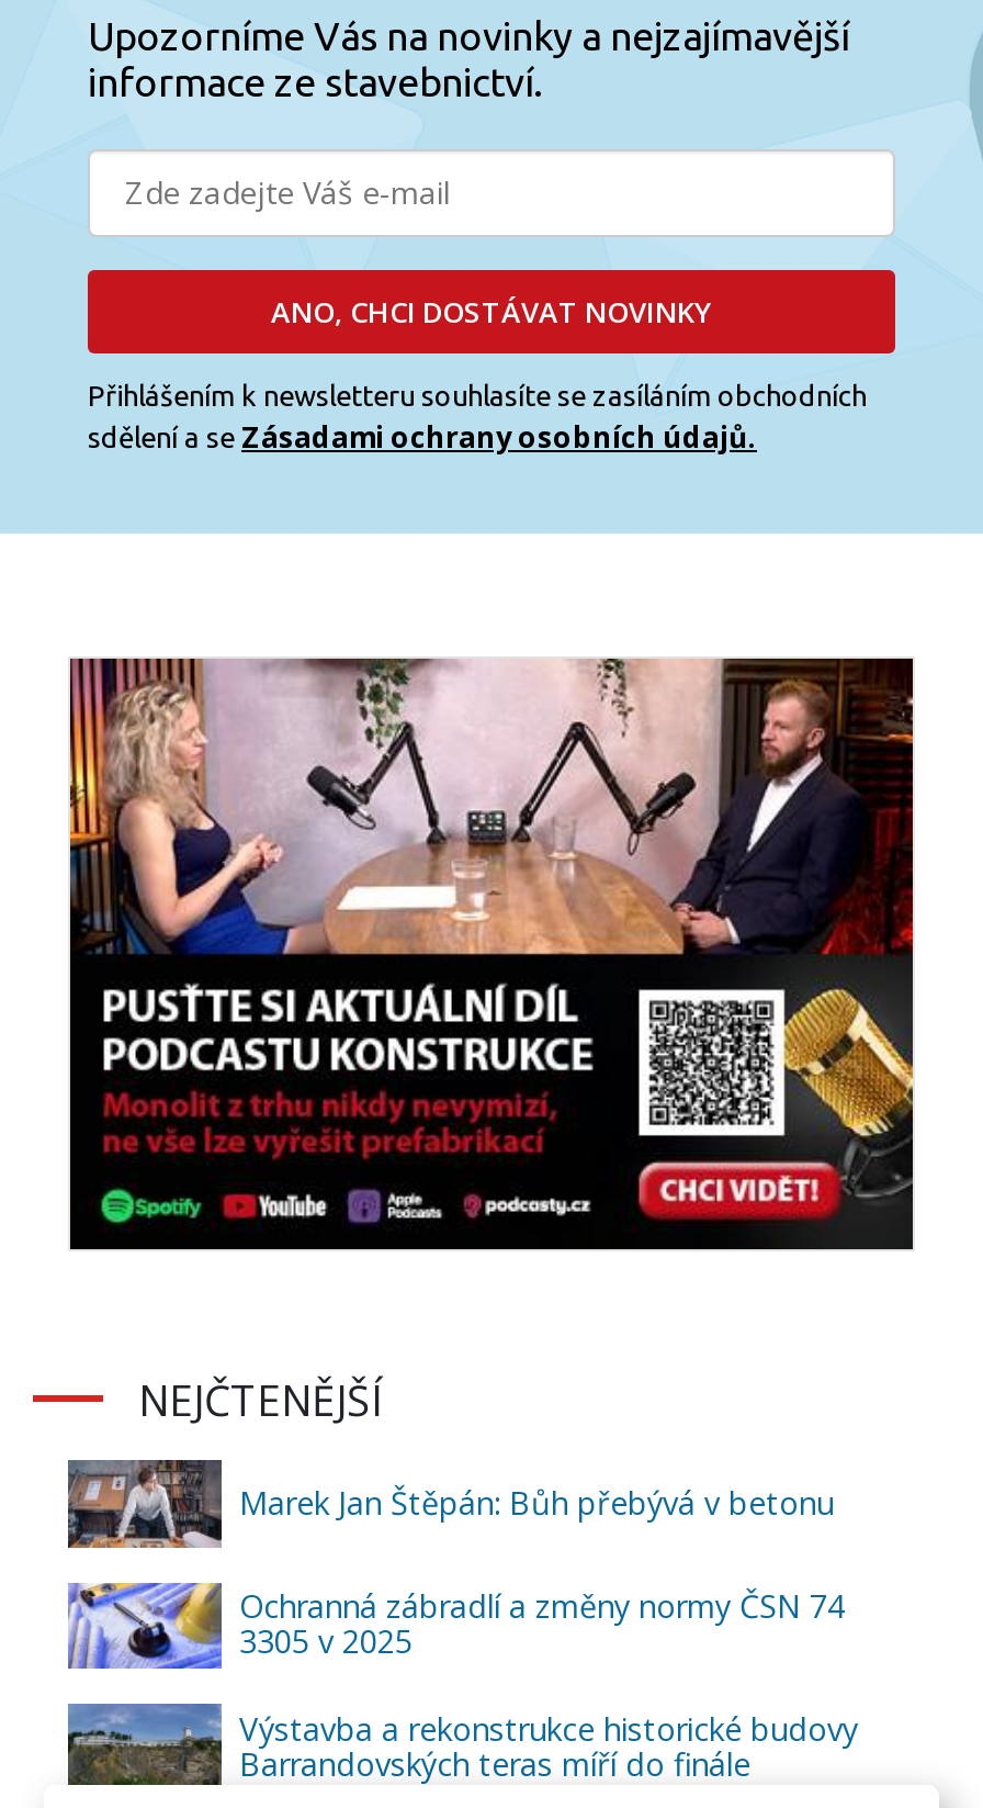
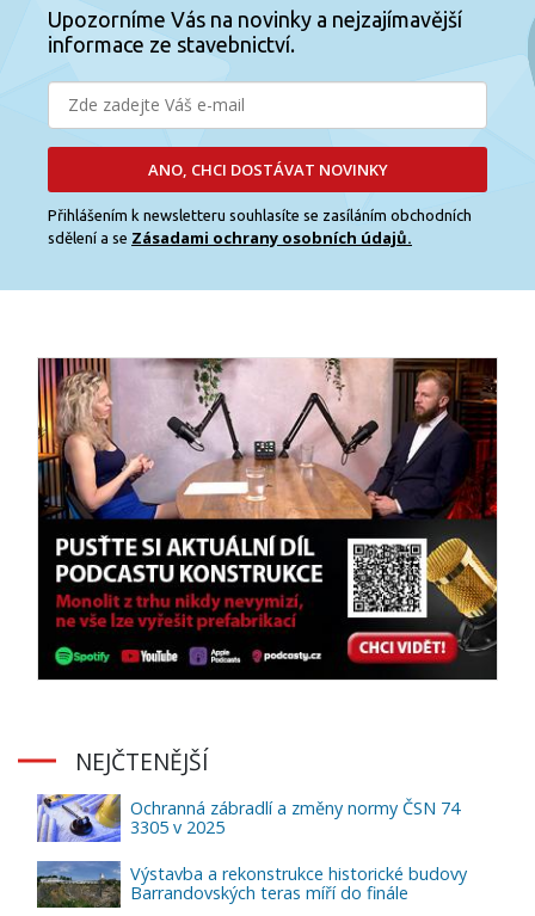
[66,1458,834,1550] [image] | Marek Jan Štěpán: Bůh přebývá v betonu -> none

